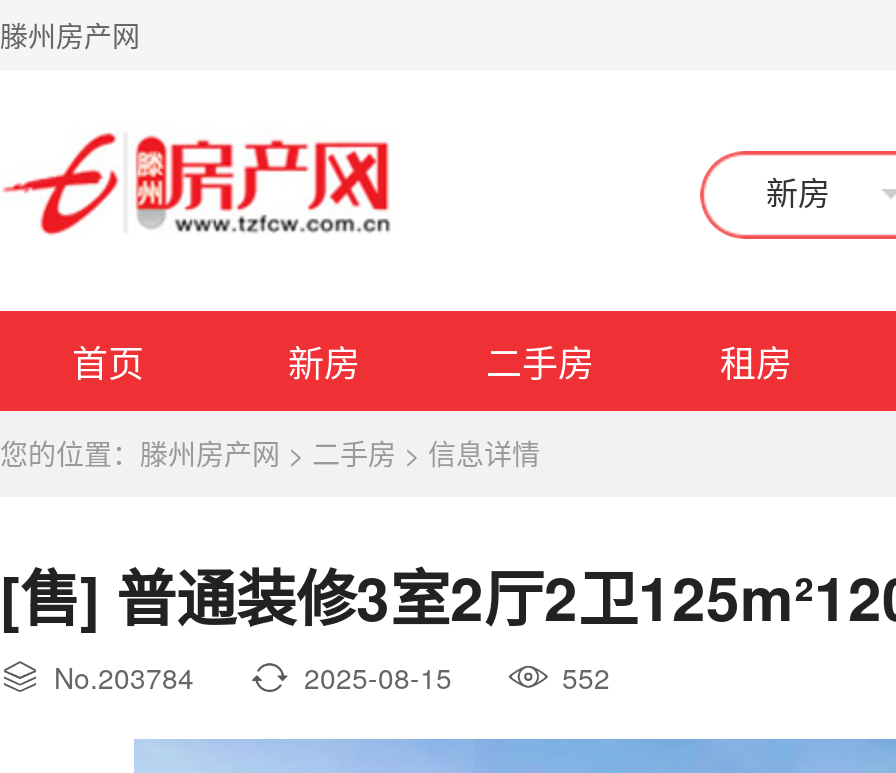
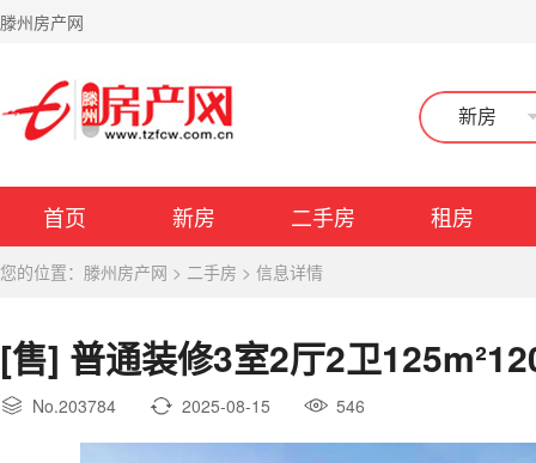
[562,657,610,697] 552 -> [336,394,365,418] 546

